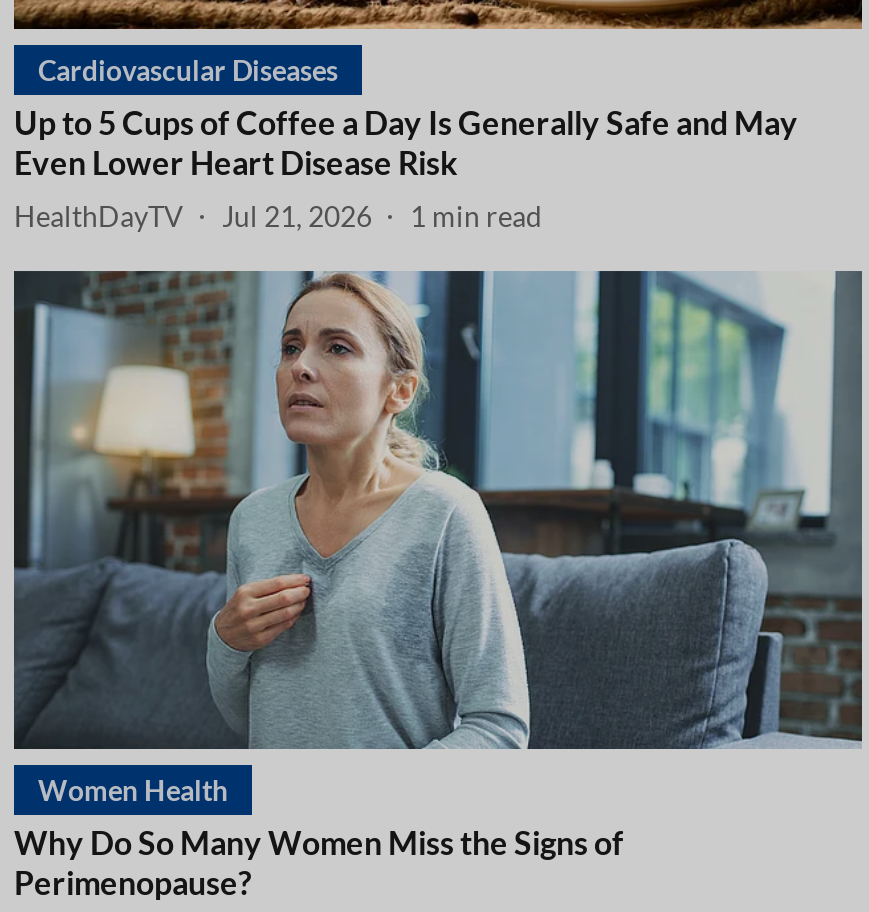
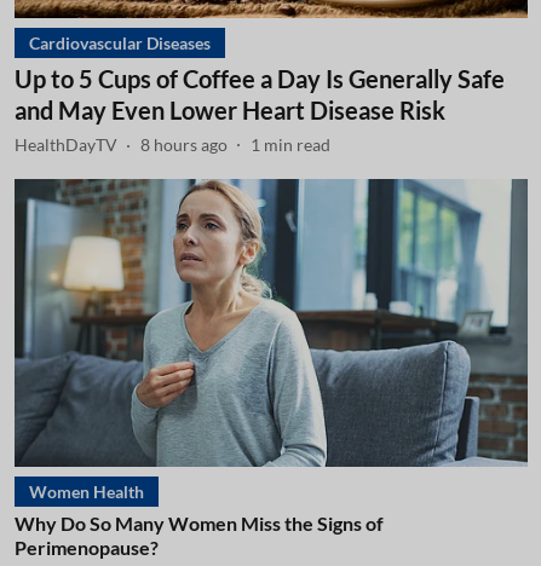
[14,198,542,232] HealthDayTV Jul 21, 2026 1 min read -> [15,134,330,155] HealthDayTV 8 hours ago 1 min read

